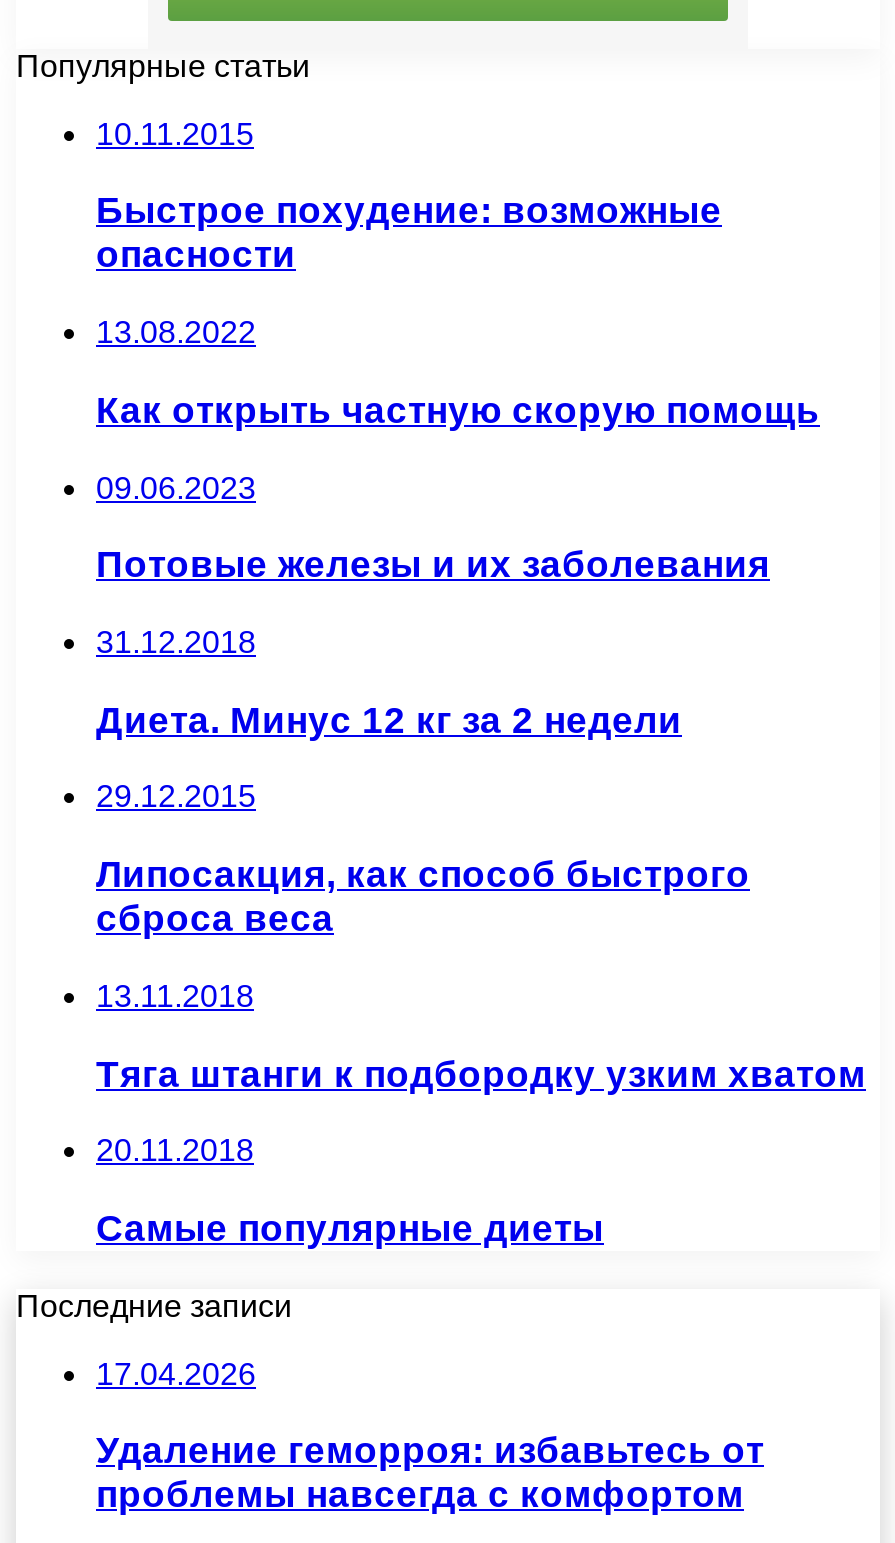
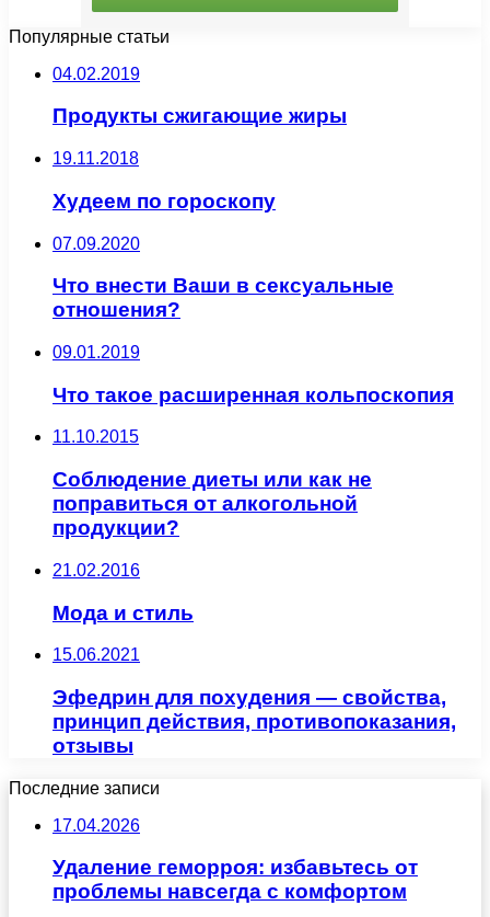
[96,116,254,150] 10.11.2015 -> [52,64,140,83] 04.02.2019
[96,190,722,276] Быстрое похудение: возможные | опасности -> [52,105,347,128] Продукты сжигающие жиры
[96,315,256,349] 13.08.2022 -> [52,149,139,168] 19.11.2018
[96,389,820,431] Как открыть частную скорую помощь -> [52,189,276,212] Худеем по гороскопу
[96,470,256,504] 09.06.2023 -> [52,234,140,253] 07.09.2020
[96,544,770,586] Потовые железы и их заболевания -> [52,274,394,321] Что внести Ваши в сексуальные | отношения?
[96,625,256,659] 31.12.2018 -> [52,343,140,362] 09.01.2019
[96,698,682,740] Диета. Минус 12 кг за 2 недели -> [52,383,454,406] Что такое расширенная кольпоскопия
[96,780,256,814] 29.12.2015 -> [52,428,139,446] 11.10.2015
[96,853,750,939] Липосакция, как способ быстрого | сброса веса -> [52,468,372,539] Соблюдение диеты или как не | поправиться от алкогольной | продукции?
[96,979,254,1013] 13.11.2018 -> [52,561,140,579] 21.02.2016
[96,1052,866,1094] Тяга штанги к подбородку узким хватом -> [52,601,194,624] Мода и стиль
[96,1134,254,1168] 20.11.2018 -> [52,646,140,664] 15.06.2021
[96,1207,604,1249] Самые популярные диеты -> [52,686,456,757] Эфедрин для похудения — свойства, | принцип действия, противопоказания, | отзывы

